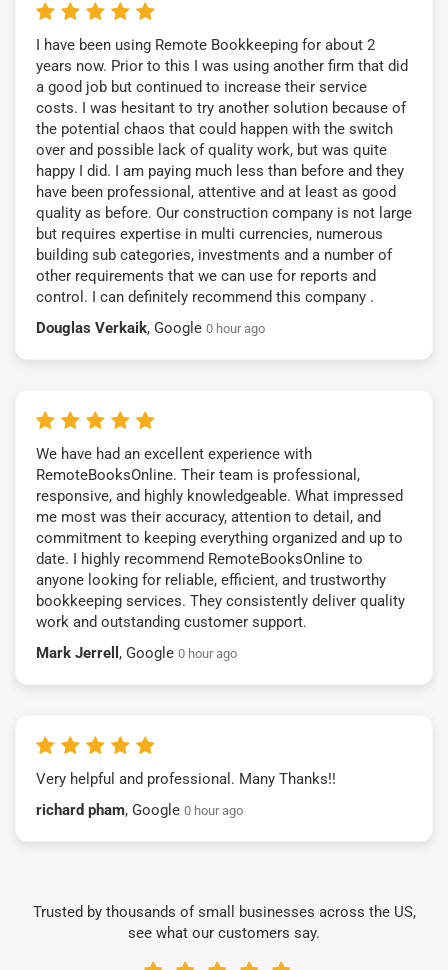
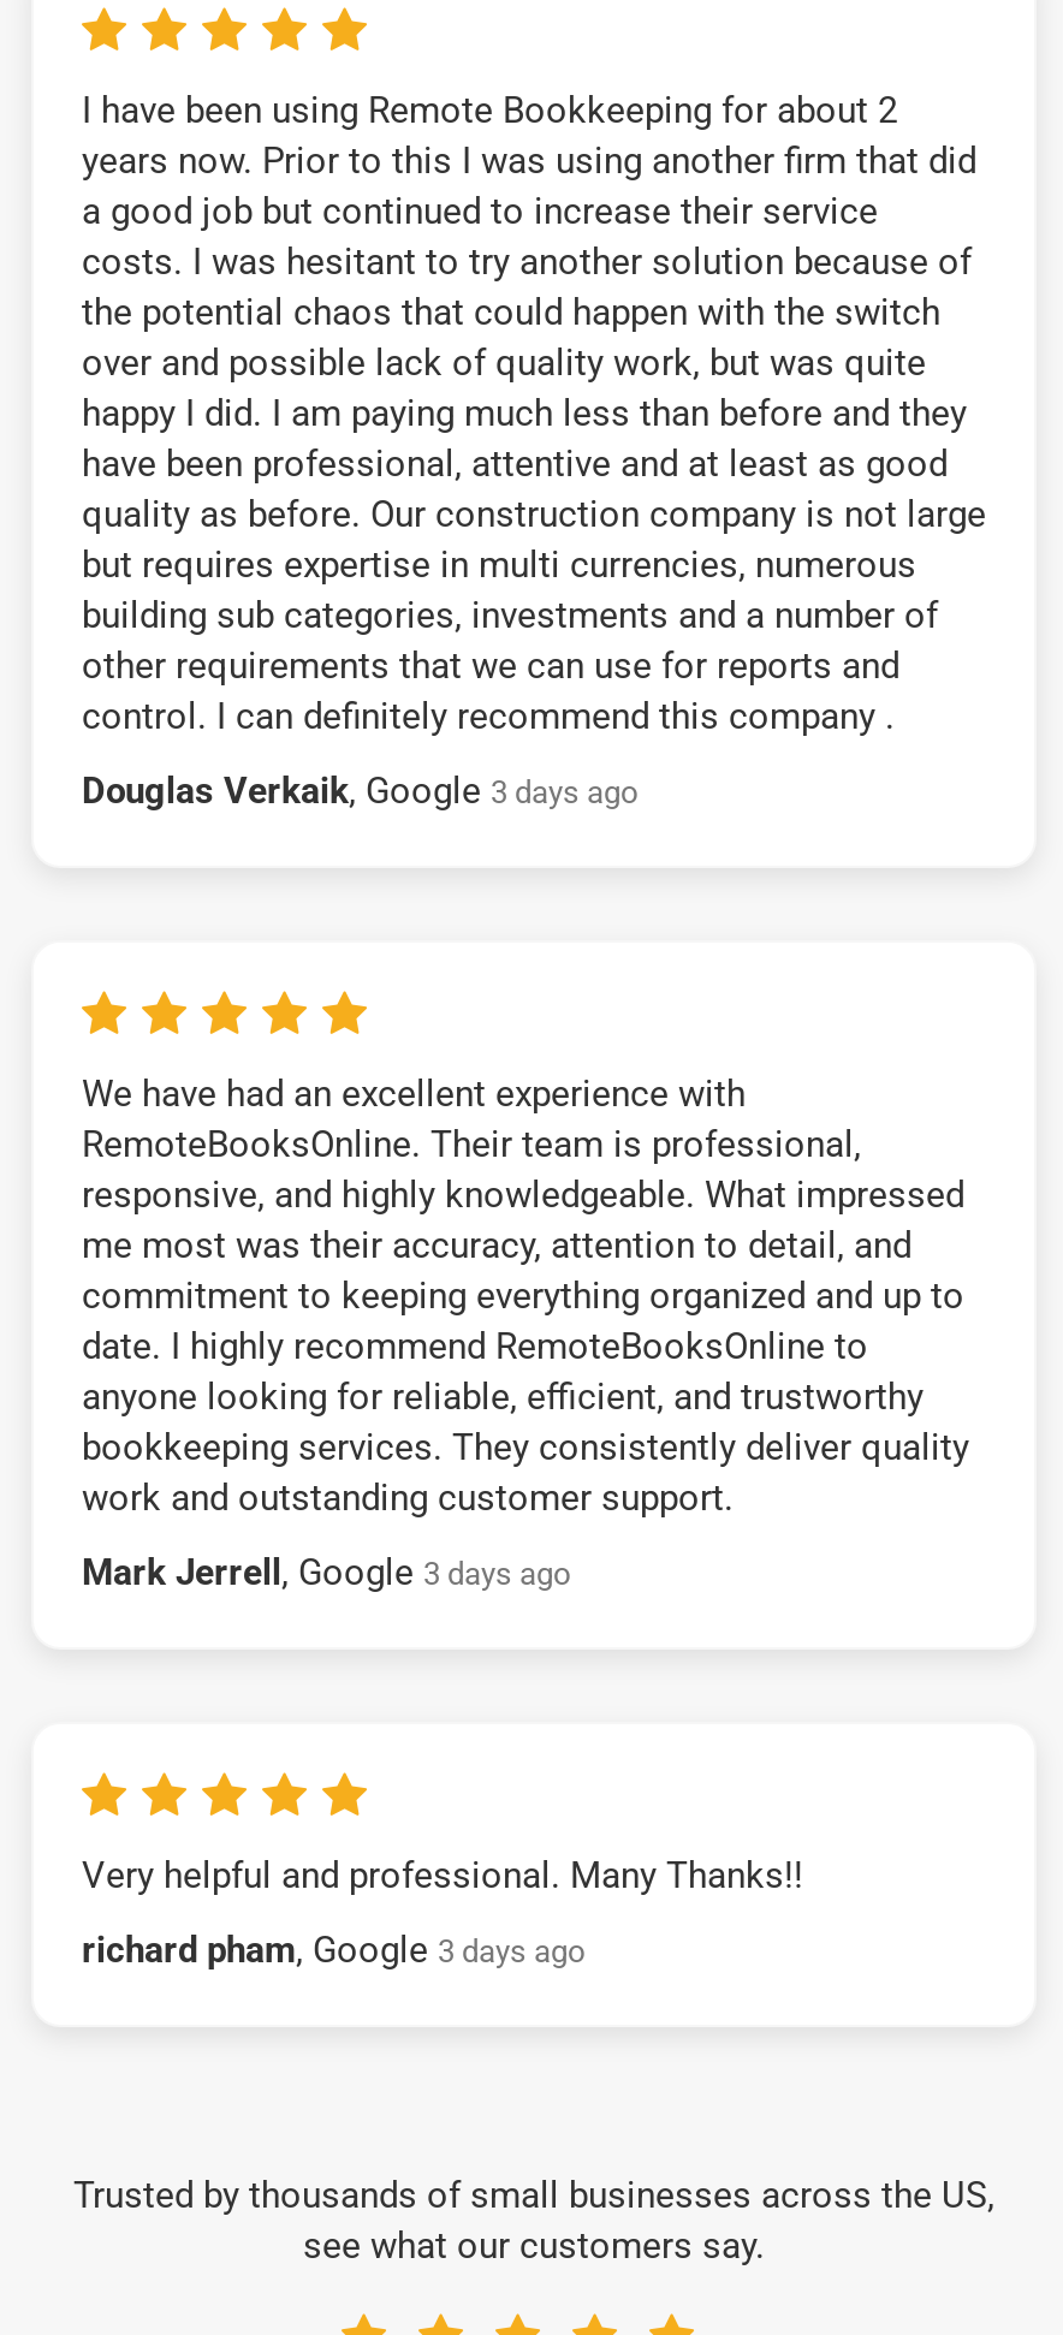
[36,318,265,336] Douglas Verkaik, Google 0 hour ago -> [82,768,637,812] Douglas Verkaik, Google 3 days ago
[36,643,237,661] Mark Jerrell, Google 0 hour ago -> [82,1550,570,1593] Mark Jerrell, Google 3 days ago
[36,800,243,818] richard pham, Google 0 hour ago -> [82,1927,584,1971] richard pham, Google 3 days ago

